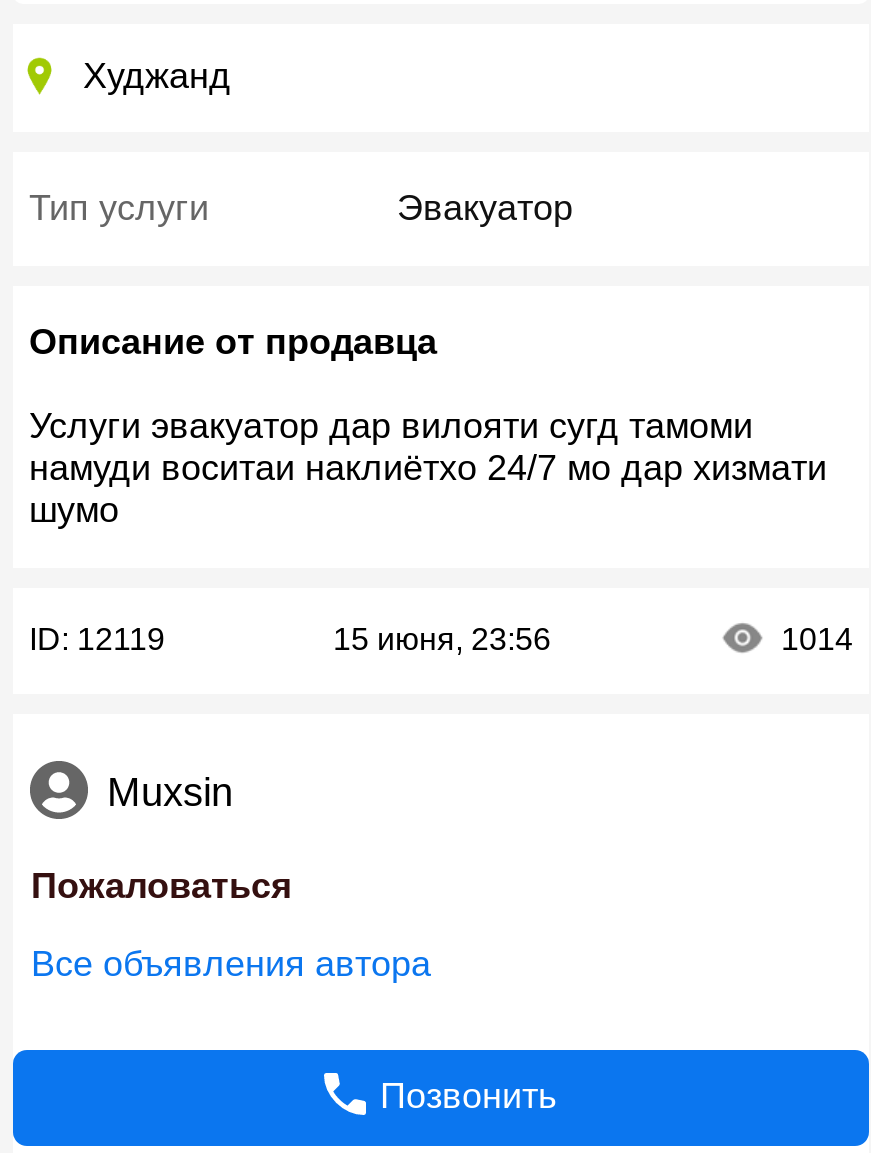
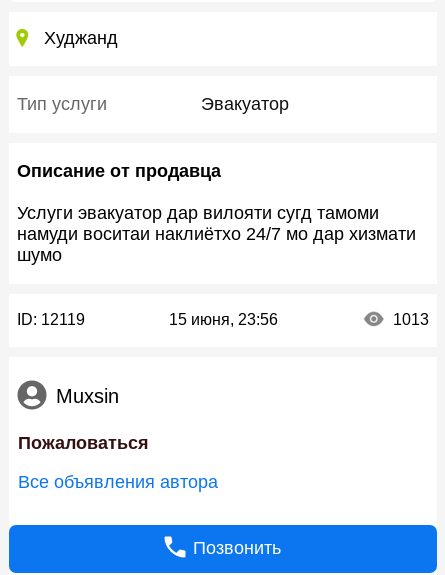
[781,622,853,656] 1014 -> [393,311,429,328] 1013

